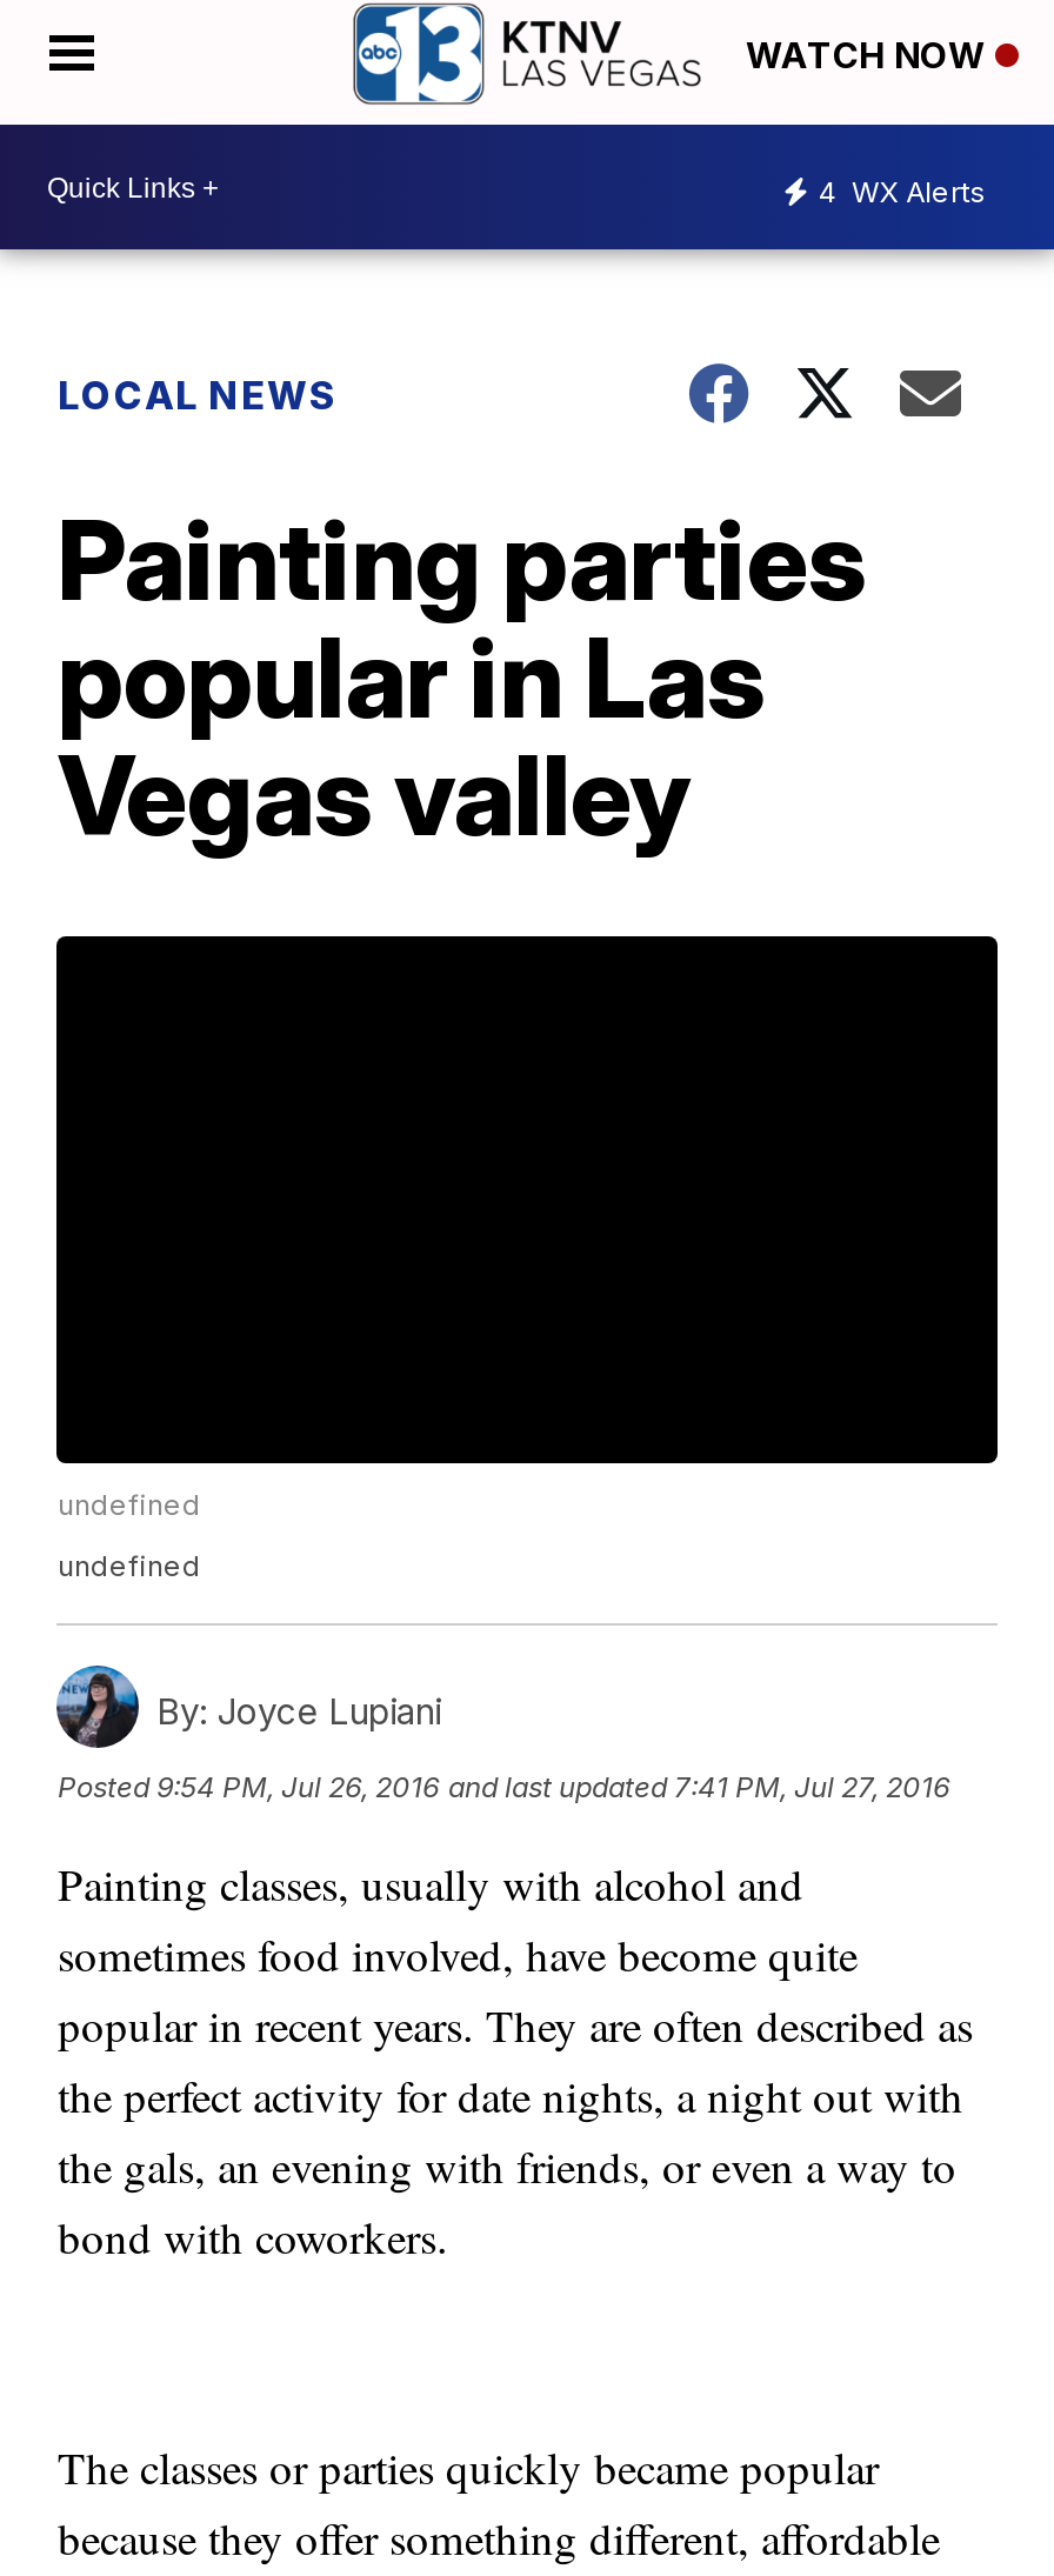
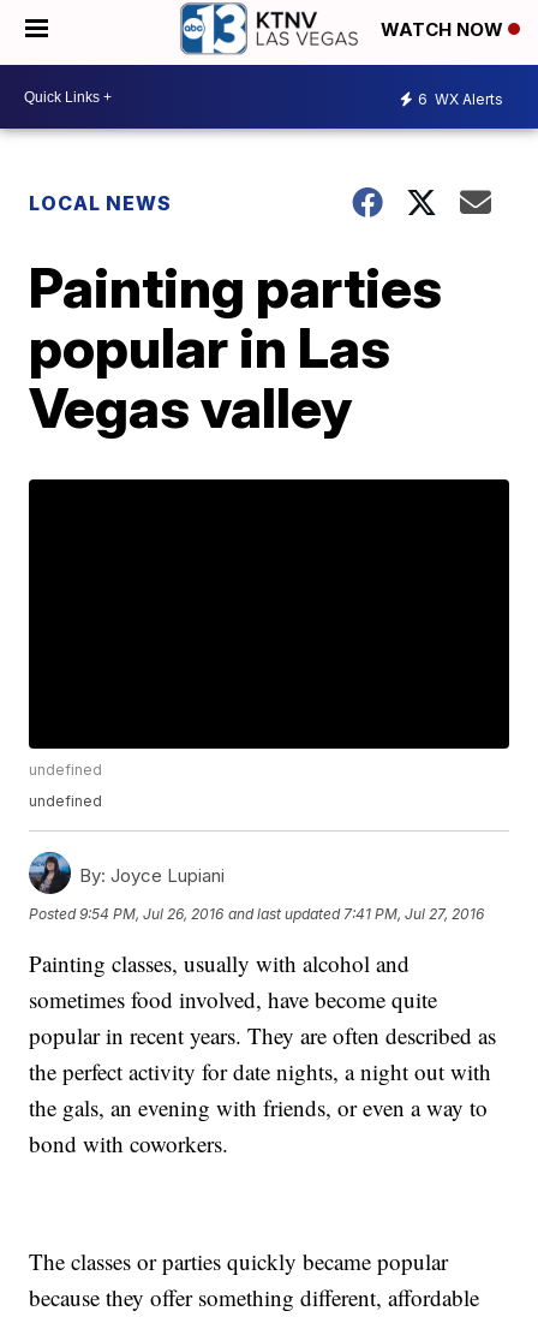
[819,173,986,208] 4 WX Alerts -> [418,90,503,108] 6 WX Alerts

